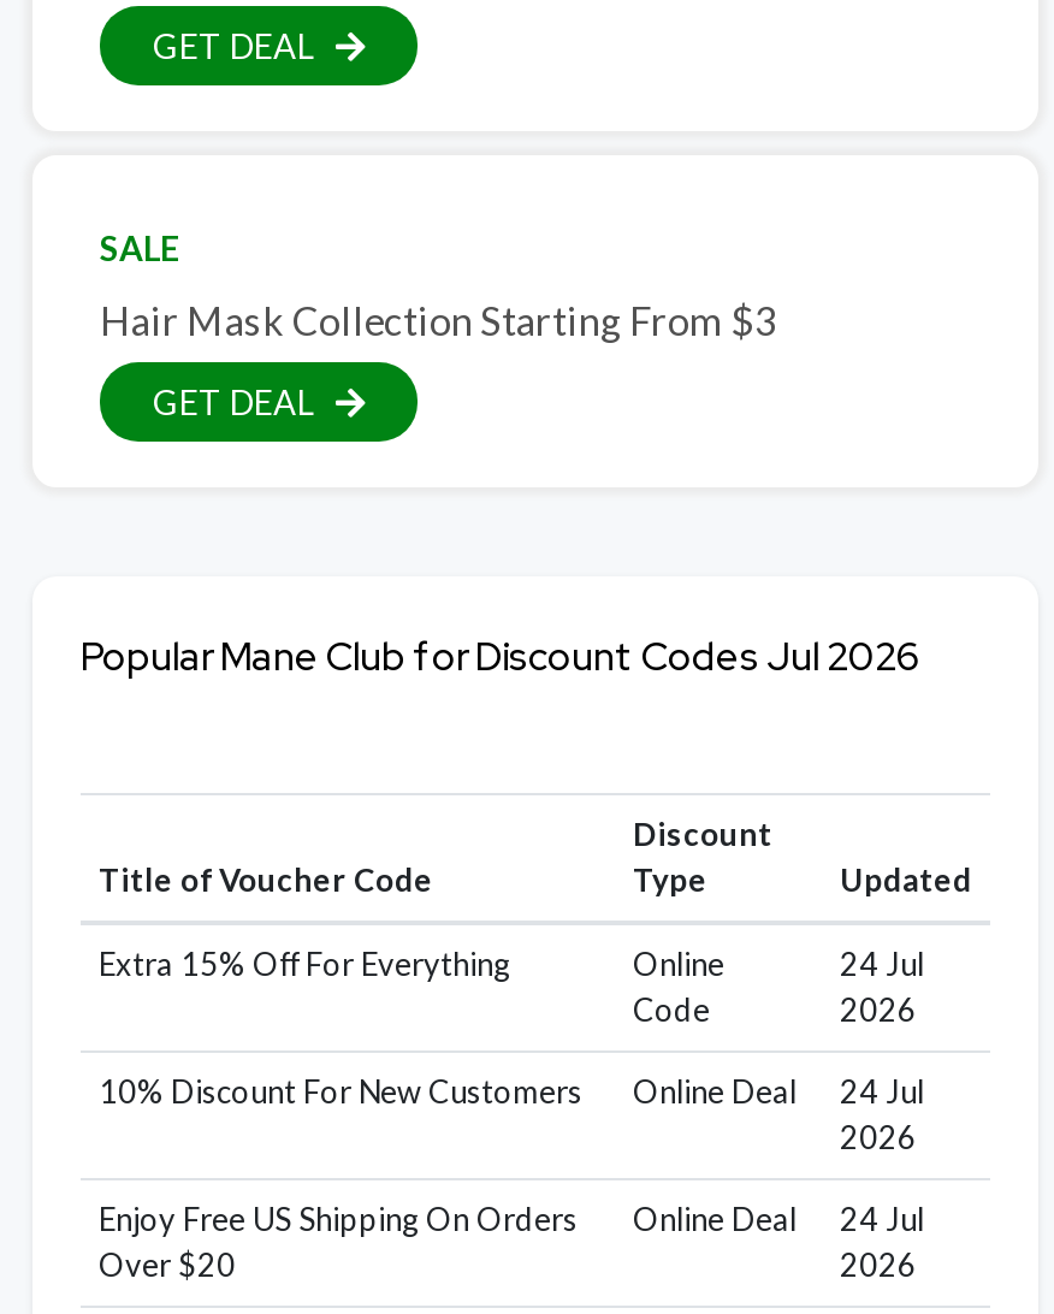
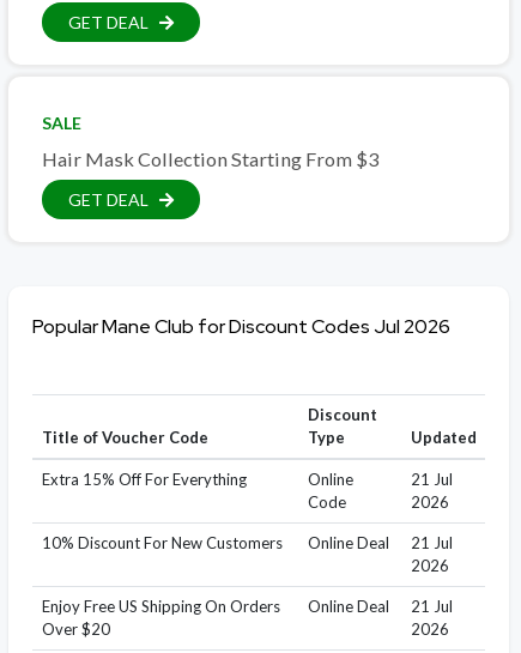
[840,943,924,982] 24 Jul -> [410,469,452,488] 21 Jul
[99,1071,924,1109] 10% Discount For New Customers Online Deal 24 Jul -> [41,533,452,552] 10% Discount For New Customers Online Deal 21 Jul
[99,1198,924,1237] Enjoy Free US Shipping On Orders Online Deal 24 Jul -> [41,596,452,615] Enjoy Free US Shipping On Orders Online Deal 21 Jul

